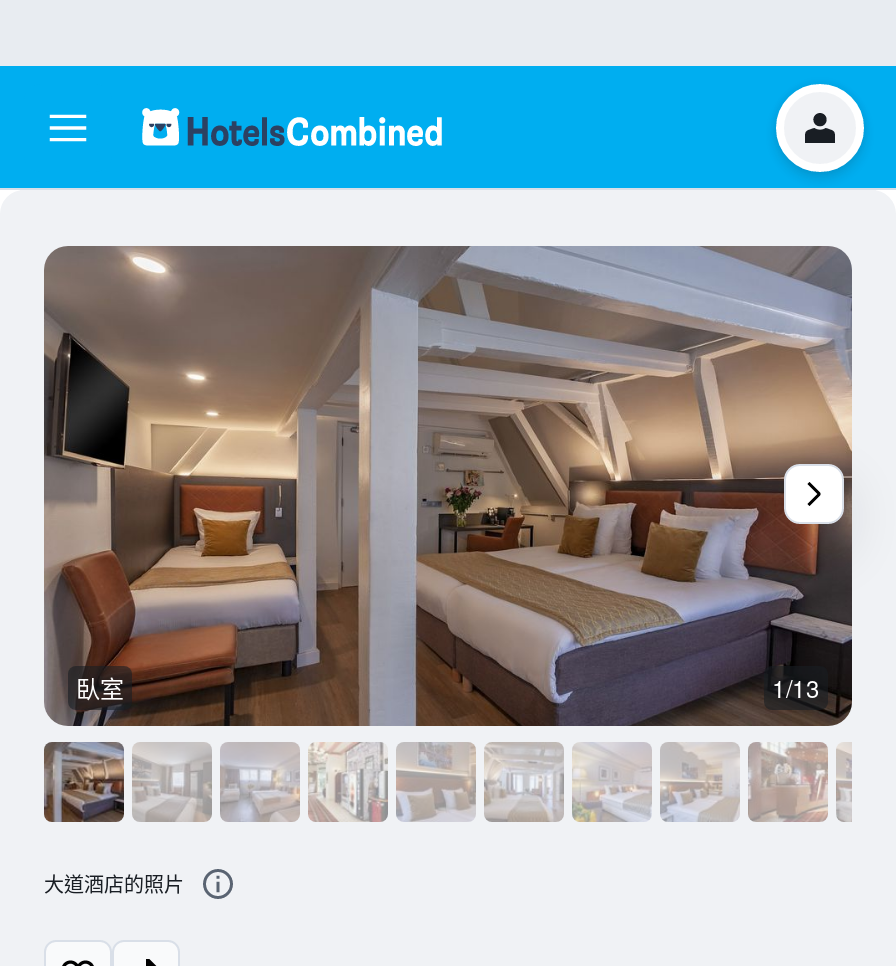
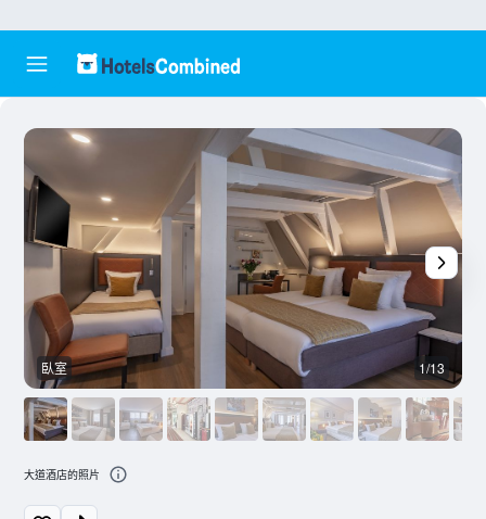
[774,82,866,174] [image] -> none

